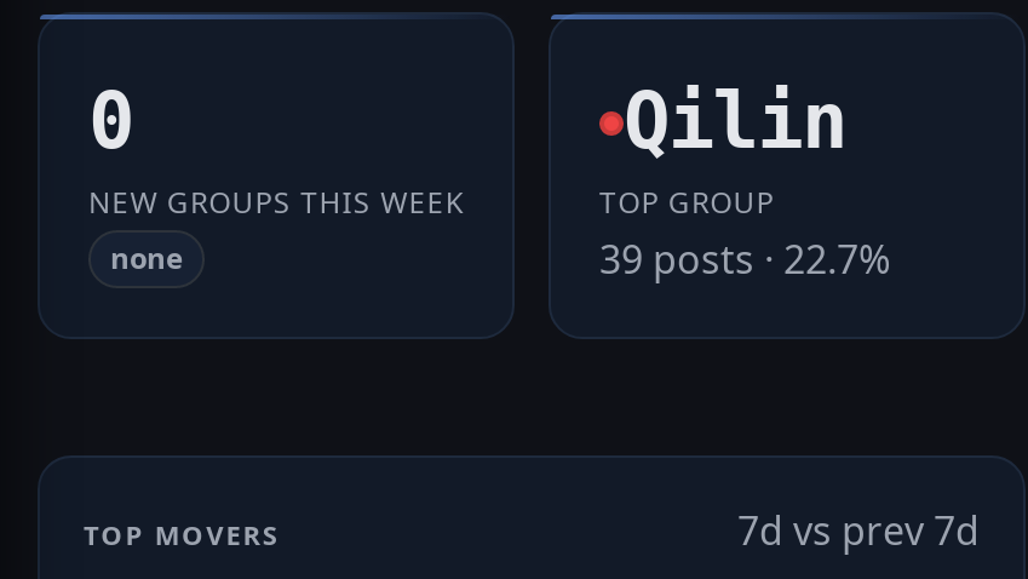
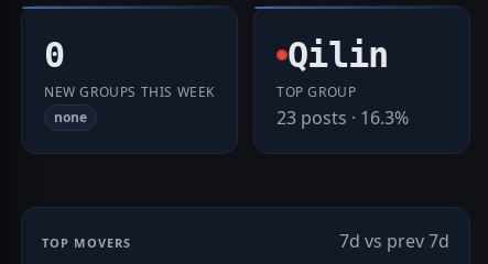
[599,234,890,287] 39 posts · 22.7% -> [276,106,409,130] 23 posts · 16.3%

